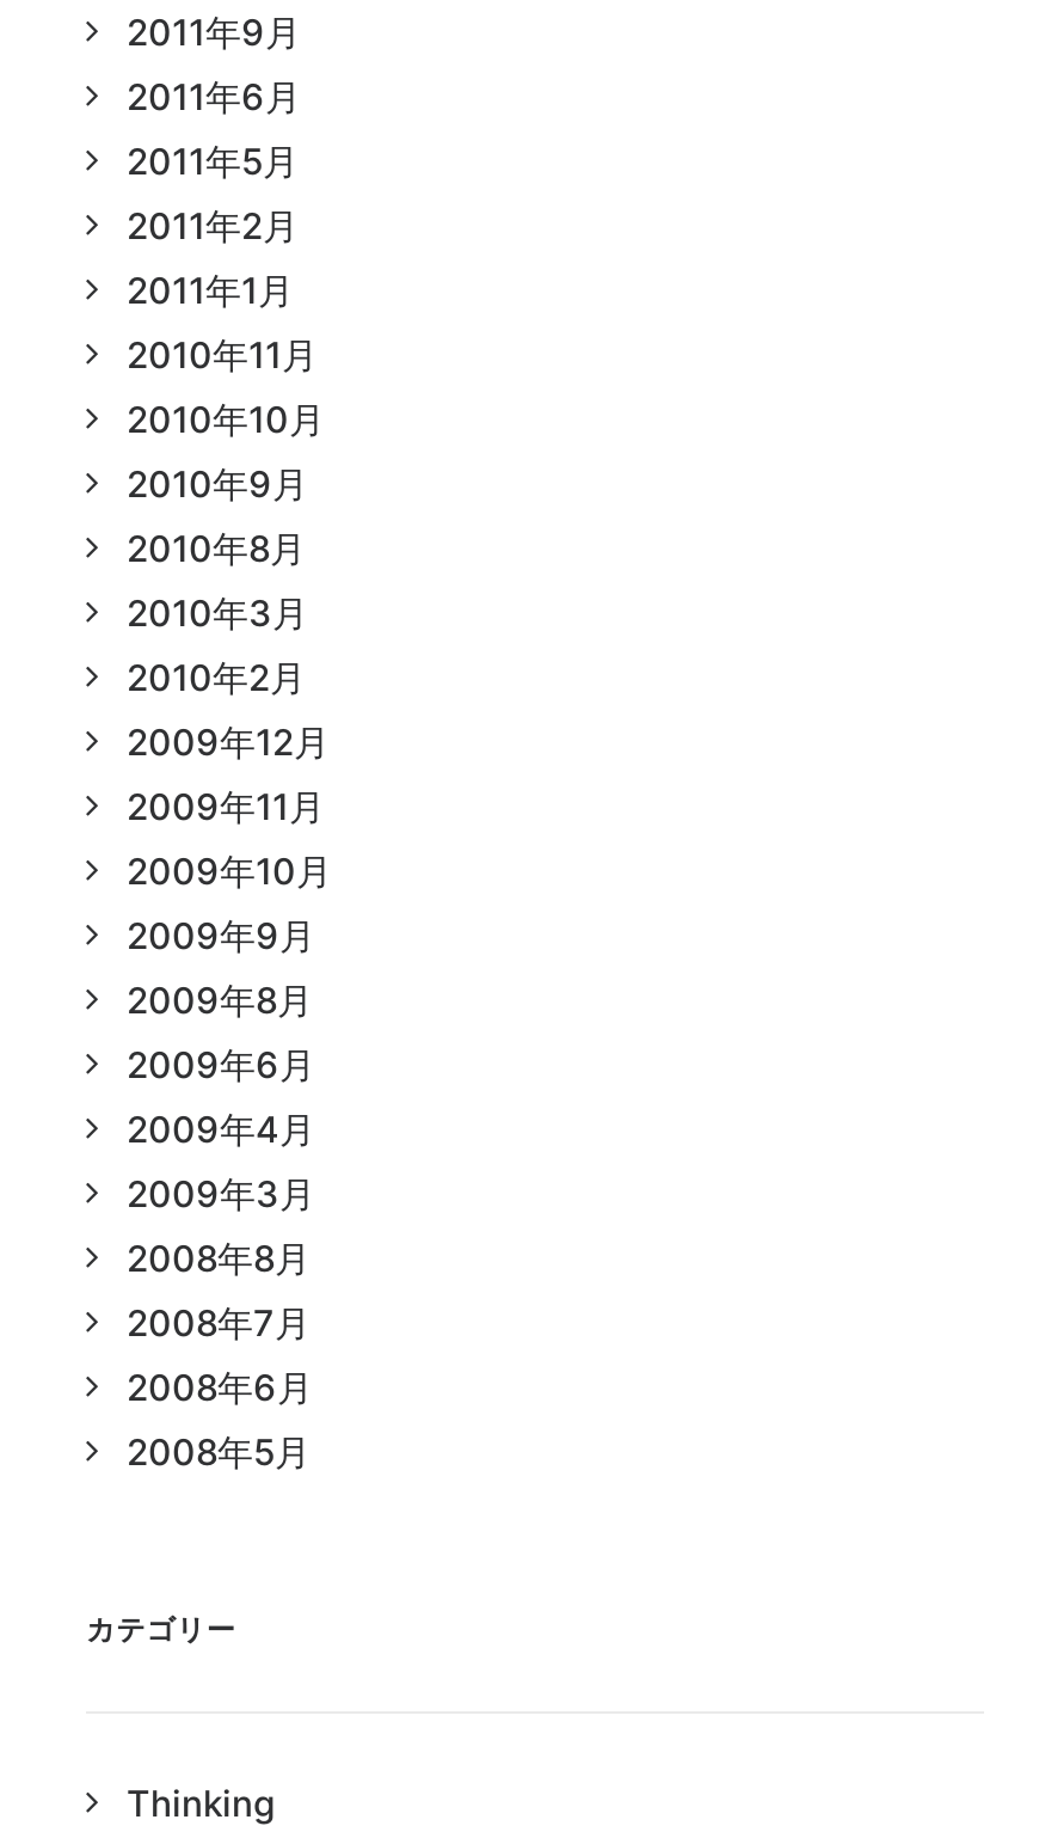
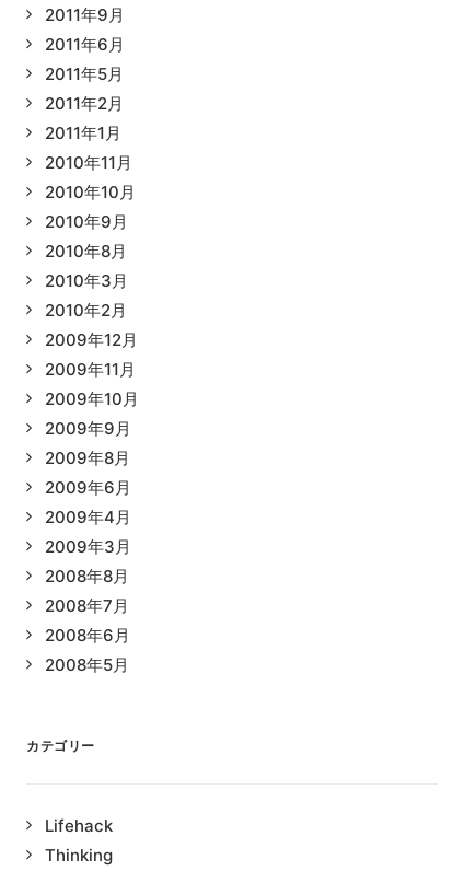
none -> [45,815,113,836] Lifehack

